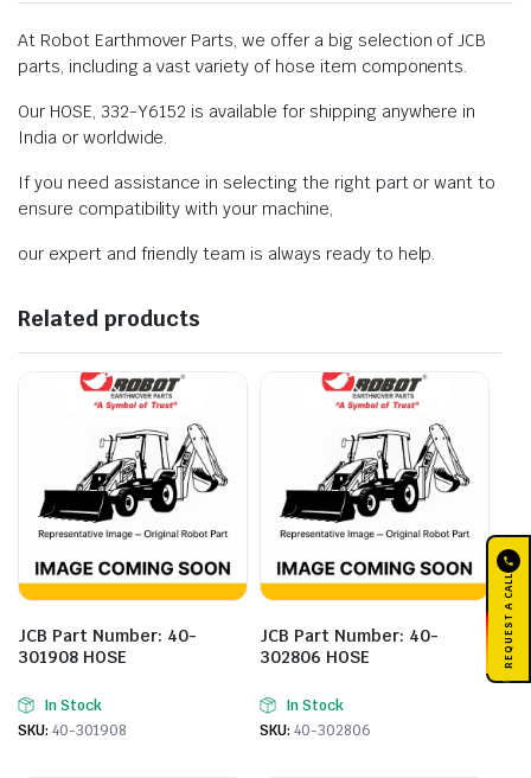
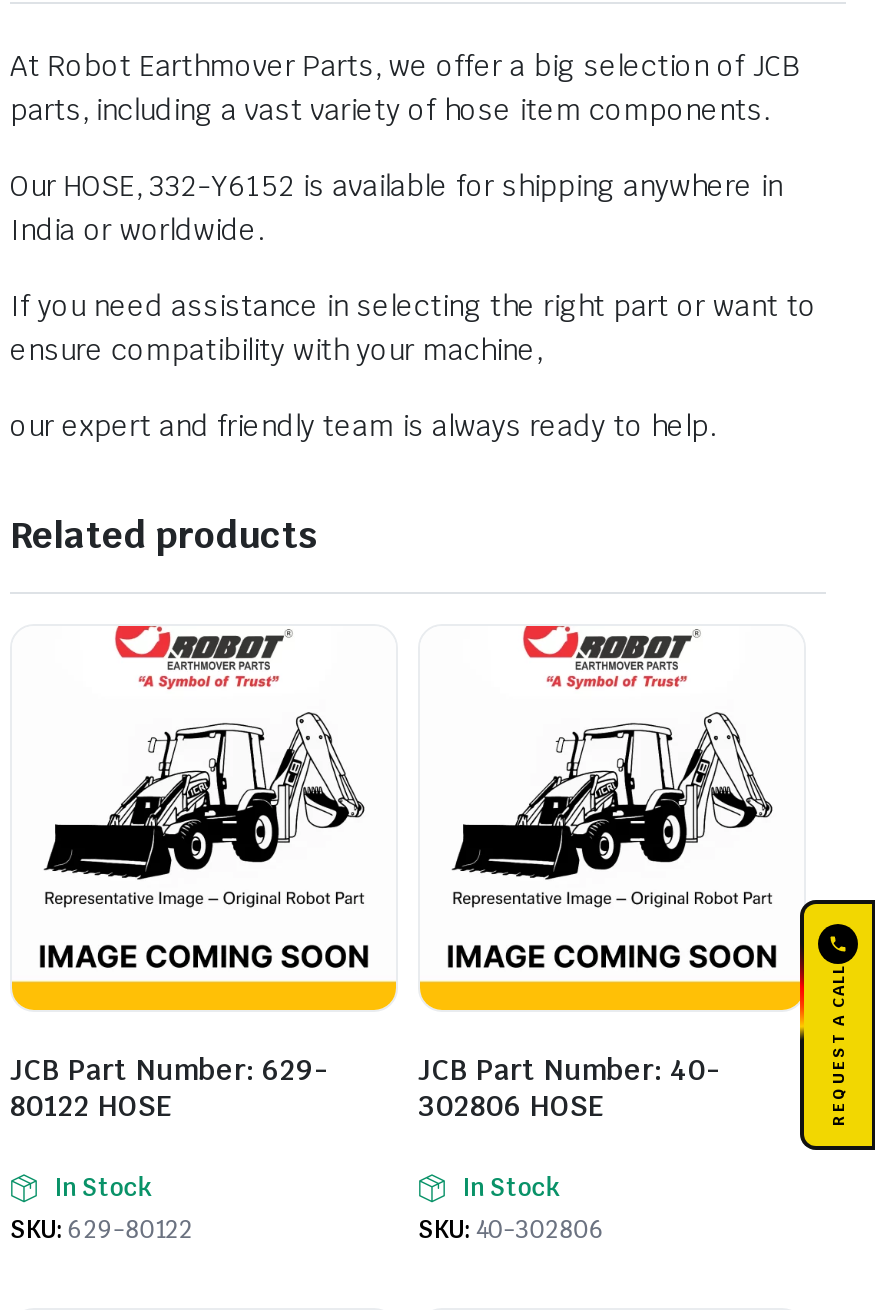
[18,625,197,646] JCB Part Number: 40- -> [10,1051,328,1087] JCB Part Number: 629-
[18,646,127,667] 301908 HOSE -> [10,1087,172,1123] 80122 HOSE
[18,721,126,740] SKU: 40-301908 -> [10,1213,193,1245] SKU: 629-80122

